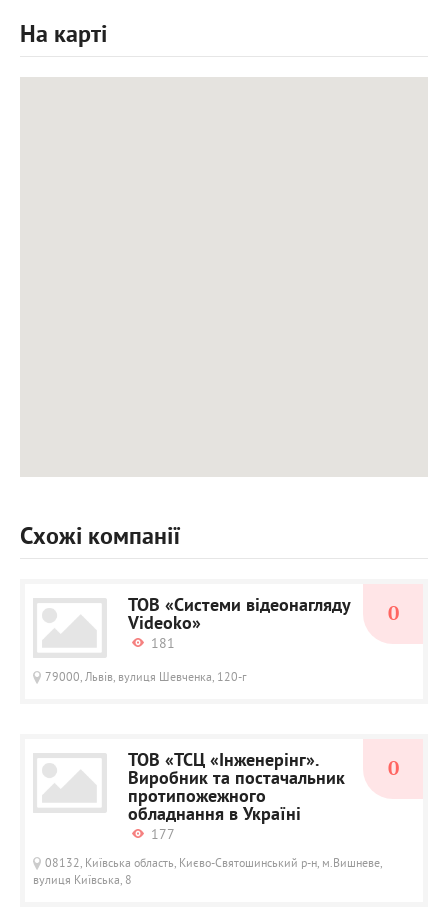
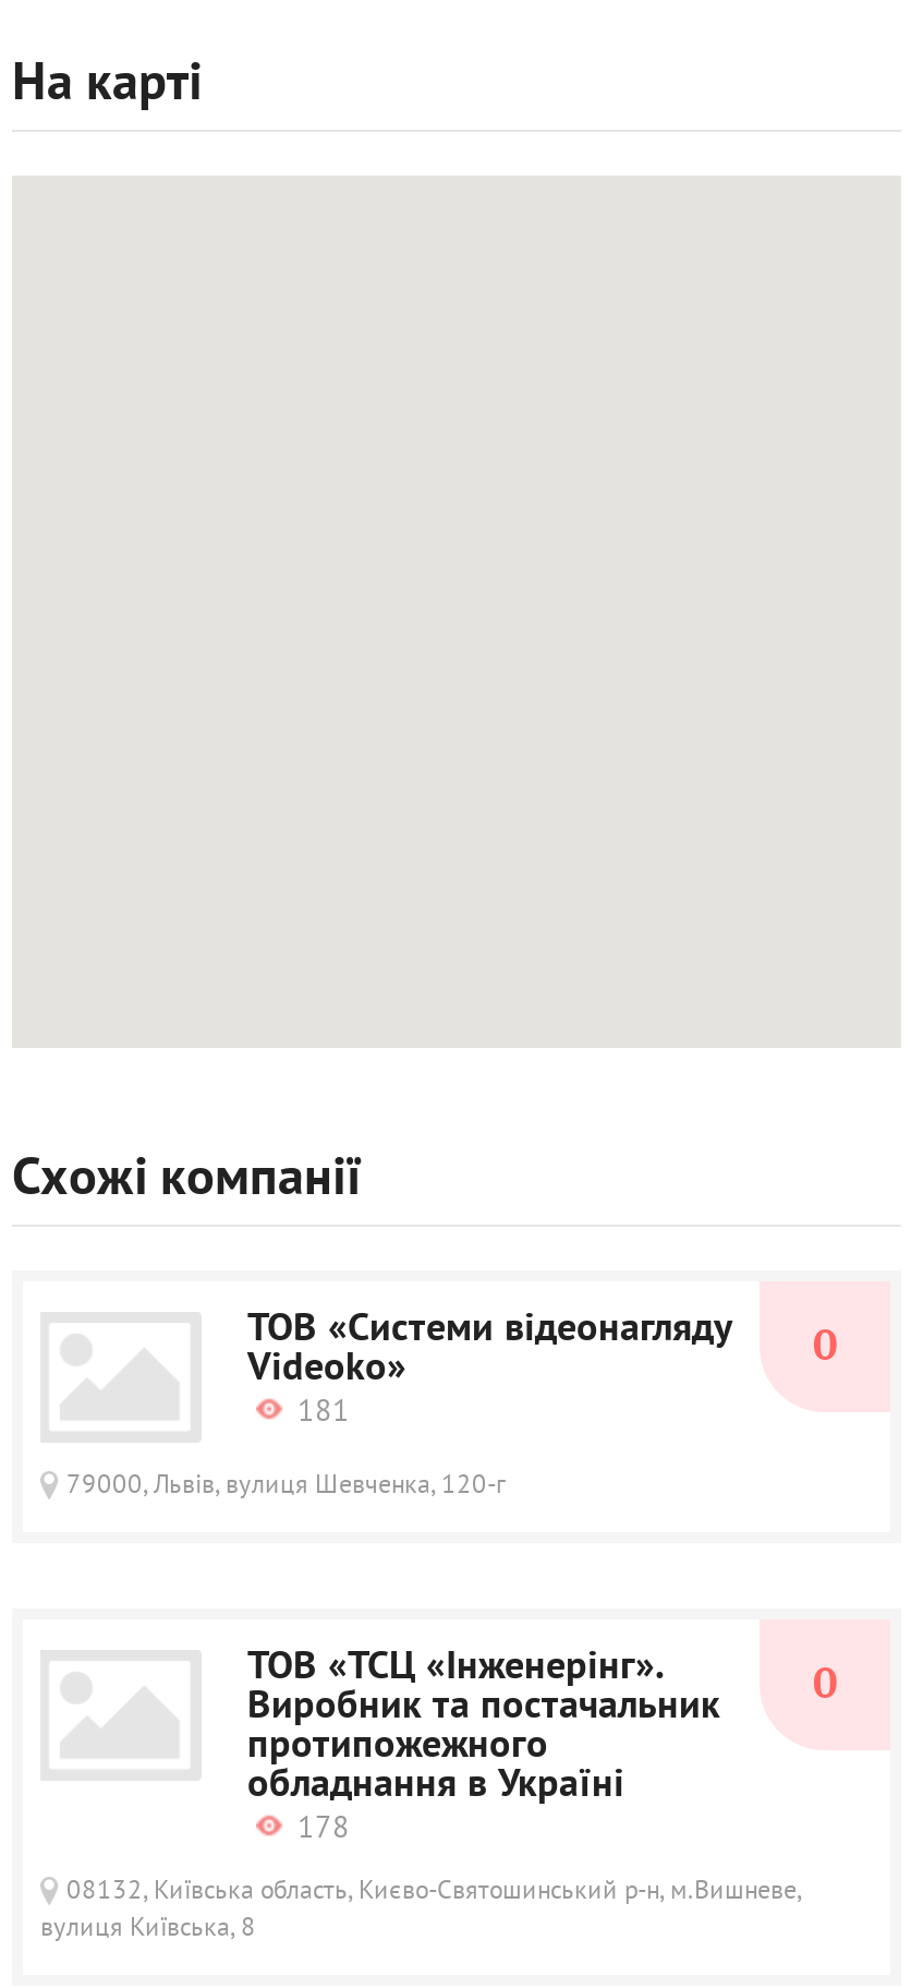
[151,824,175,842] 177 -> [297,1806,350,1845] 178

